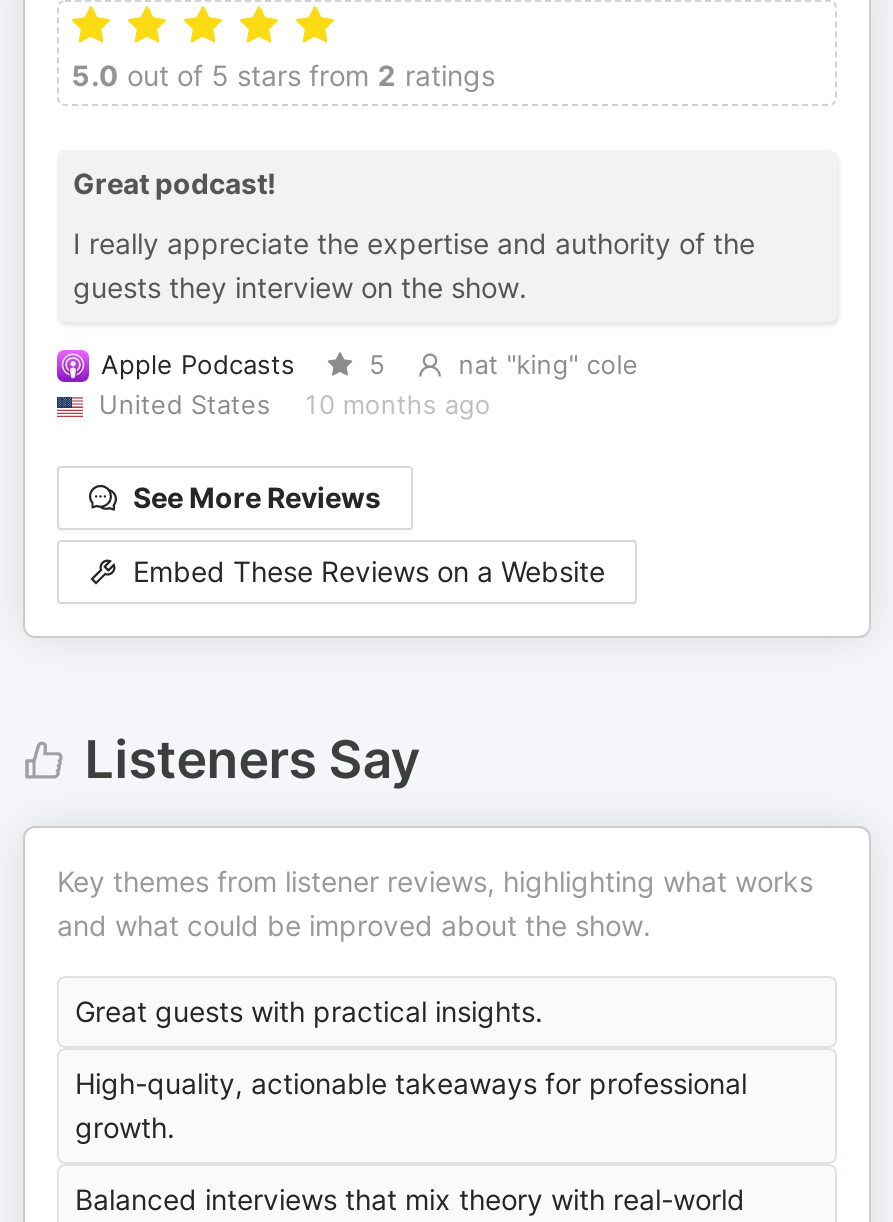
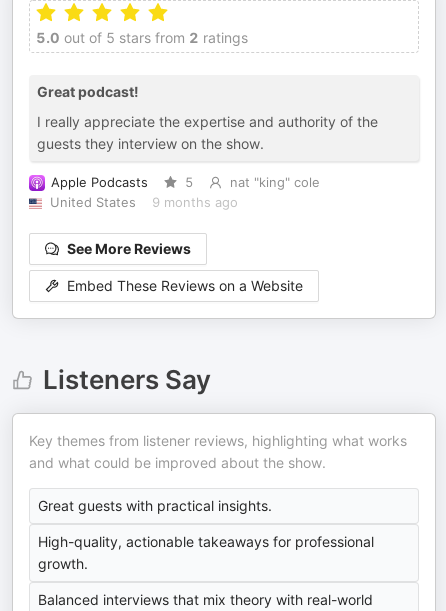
[99,390,491,420] United States 10 months ago -> [50,195,238,210] United States 9 months ago

